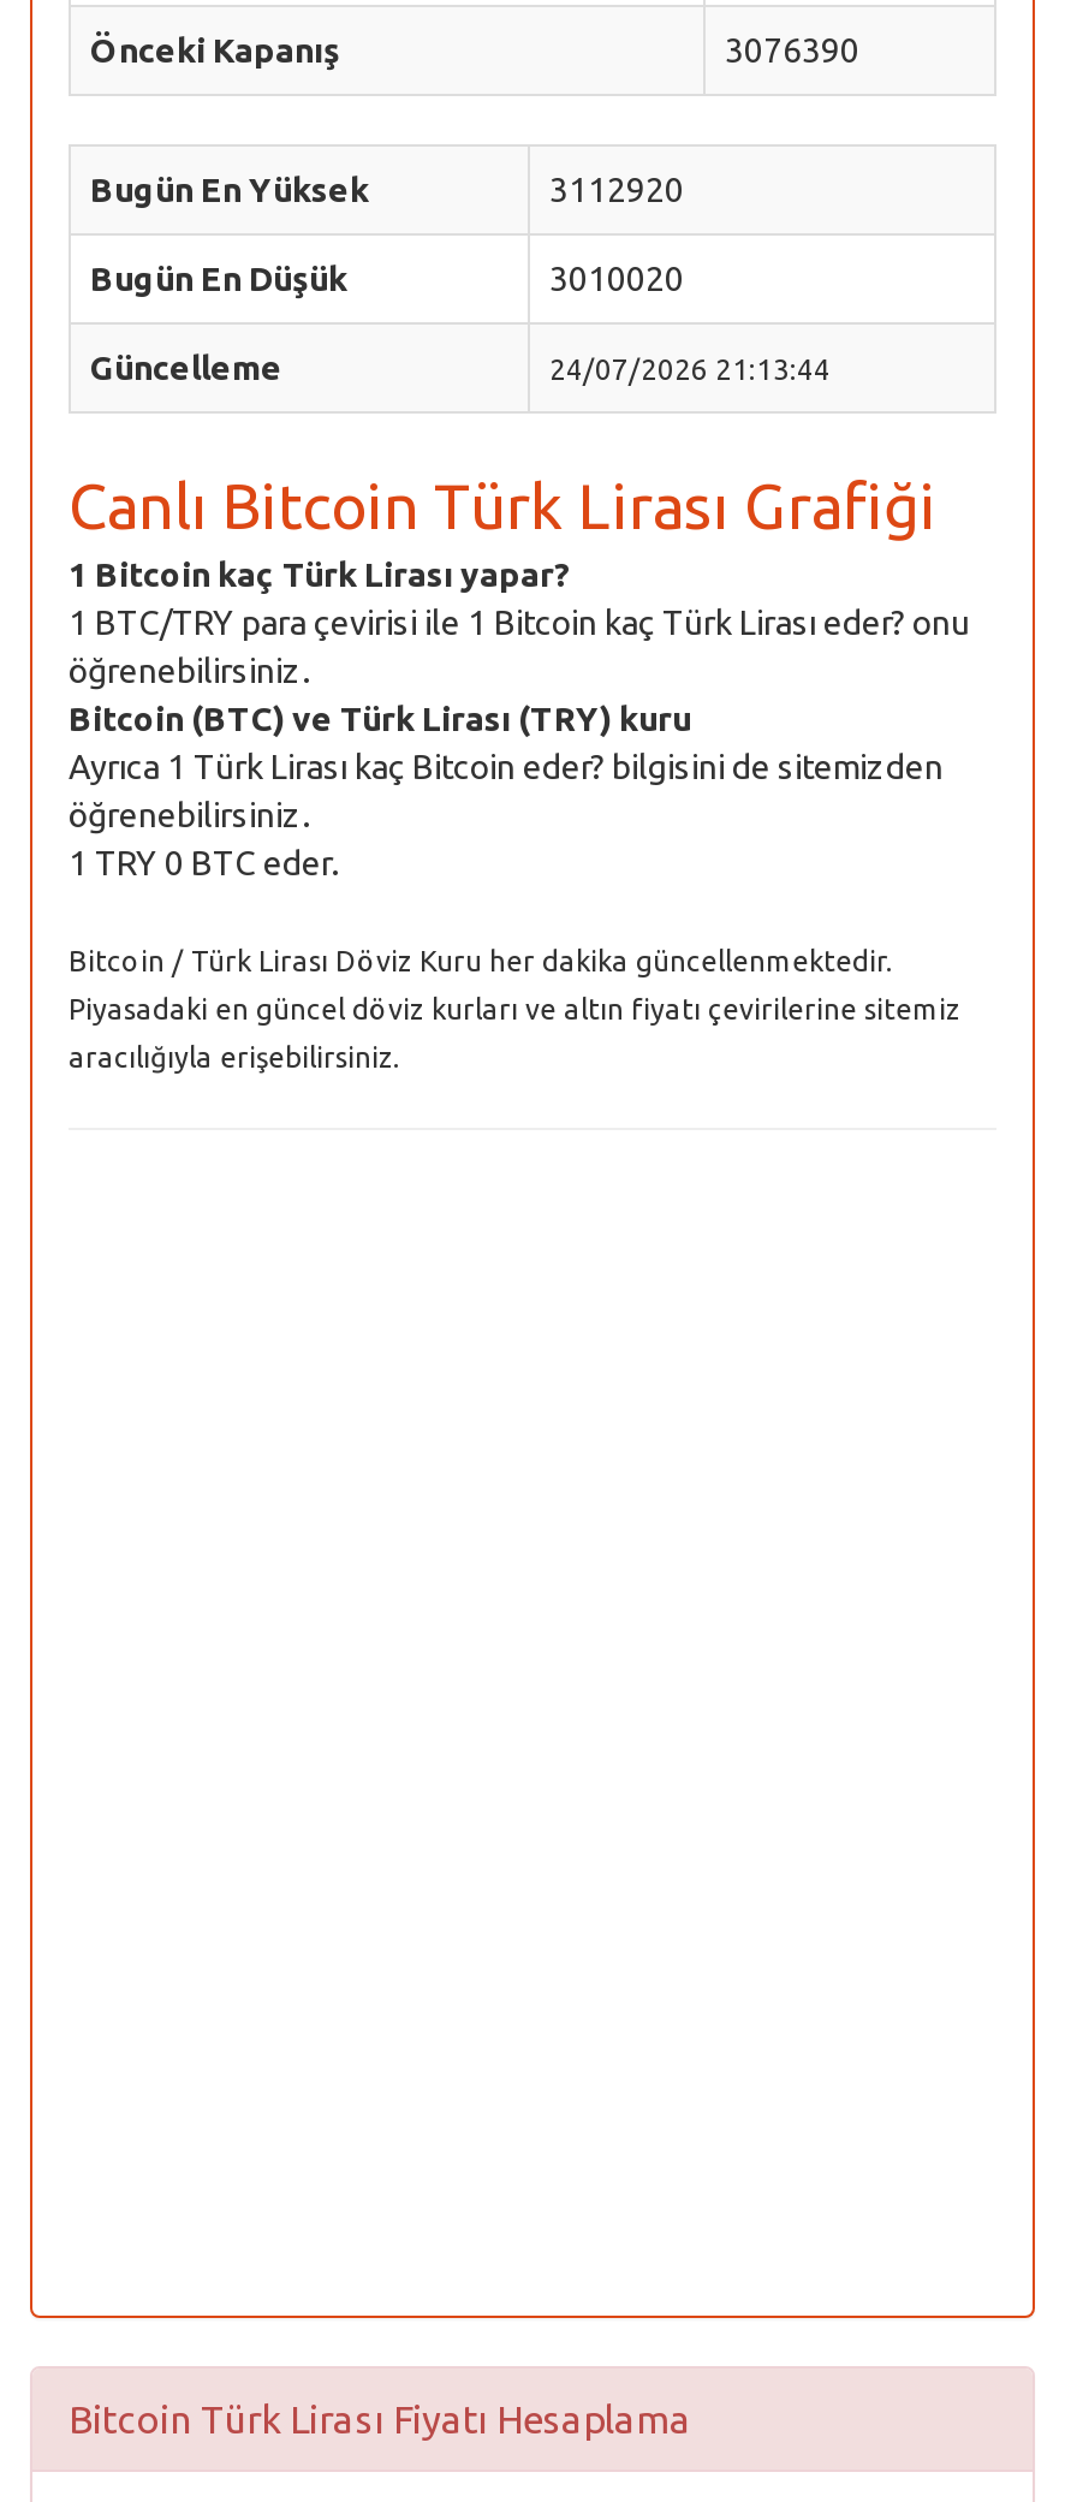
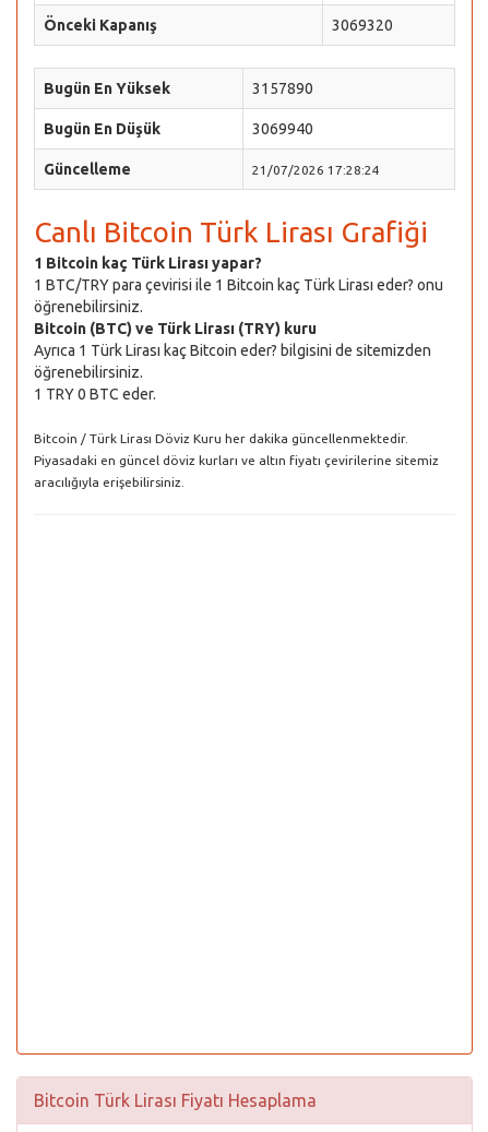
[725,31,859,70] 3076390 -> [332,16,393,34] 3069320
[549,171,684,209] 3112920 -> [252,80,313,97] 3157890
[549,260,684,298] 3010020 -> [252,120,313,138] 3069940
[549,353,831,385] 24/07/2026 21:13:44 -> [252,163,380,177] 21/07/2026 17:28:24

